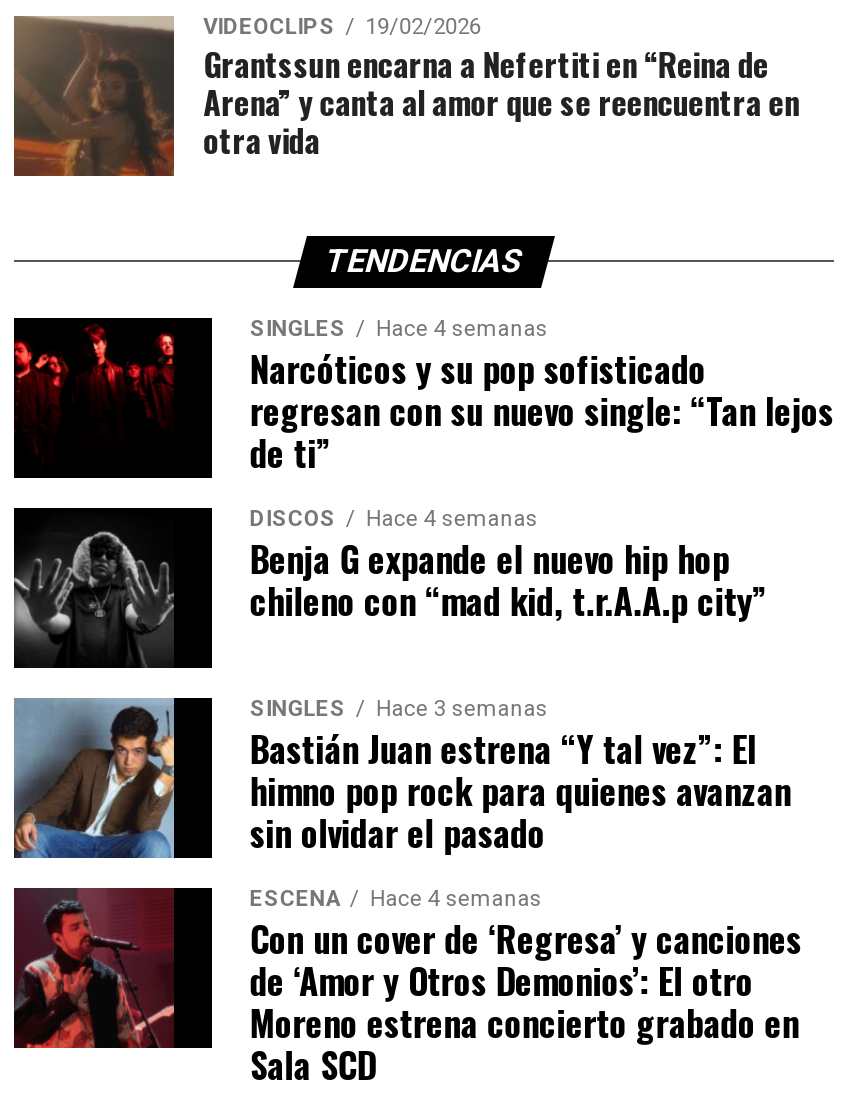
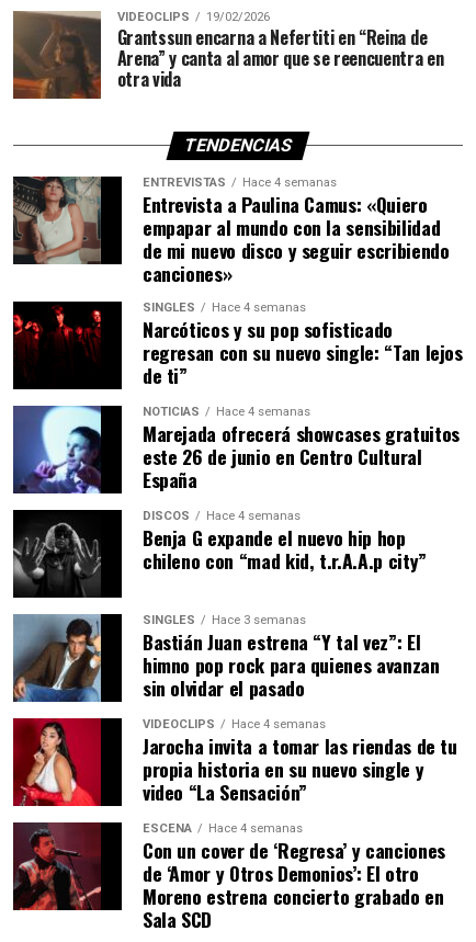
none -> [12,175,449,287] [image] | ENTREVISTAS | Hace 4 semanas | Entrevista a Paulina Camus: «Quiero | empapar al mundo con la sensibilidad | de mi nuevo disco y seguir escribiendo | canciones»
none -> [12,404,459,495] [image] | NOTICIAS | Hace 4 semanas | Marejada ofrecerá showcases gratuitos | este 26 de junio en Centro Cultural | España
none -> [13,717,457,807] [image] | VIDEOCLIPS | Hace 4 semanas | Jarocha invita a tomar las riendas de tu | propia historia en su nuevo single y | video “La Sensación”

